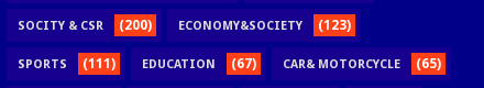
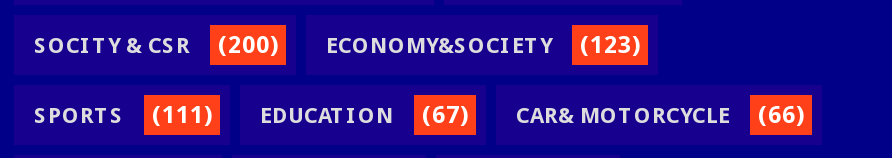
[18,56,441,71] SPORTS (111) EDUCATION (67) CAR& MOTORCYCLE (65) -> [34,100,804,128] SPORTS (111) EDUCATION (67) CAR& MOTORCYCLE (66)

